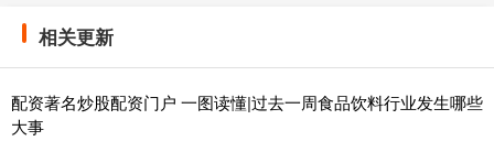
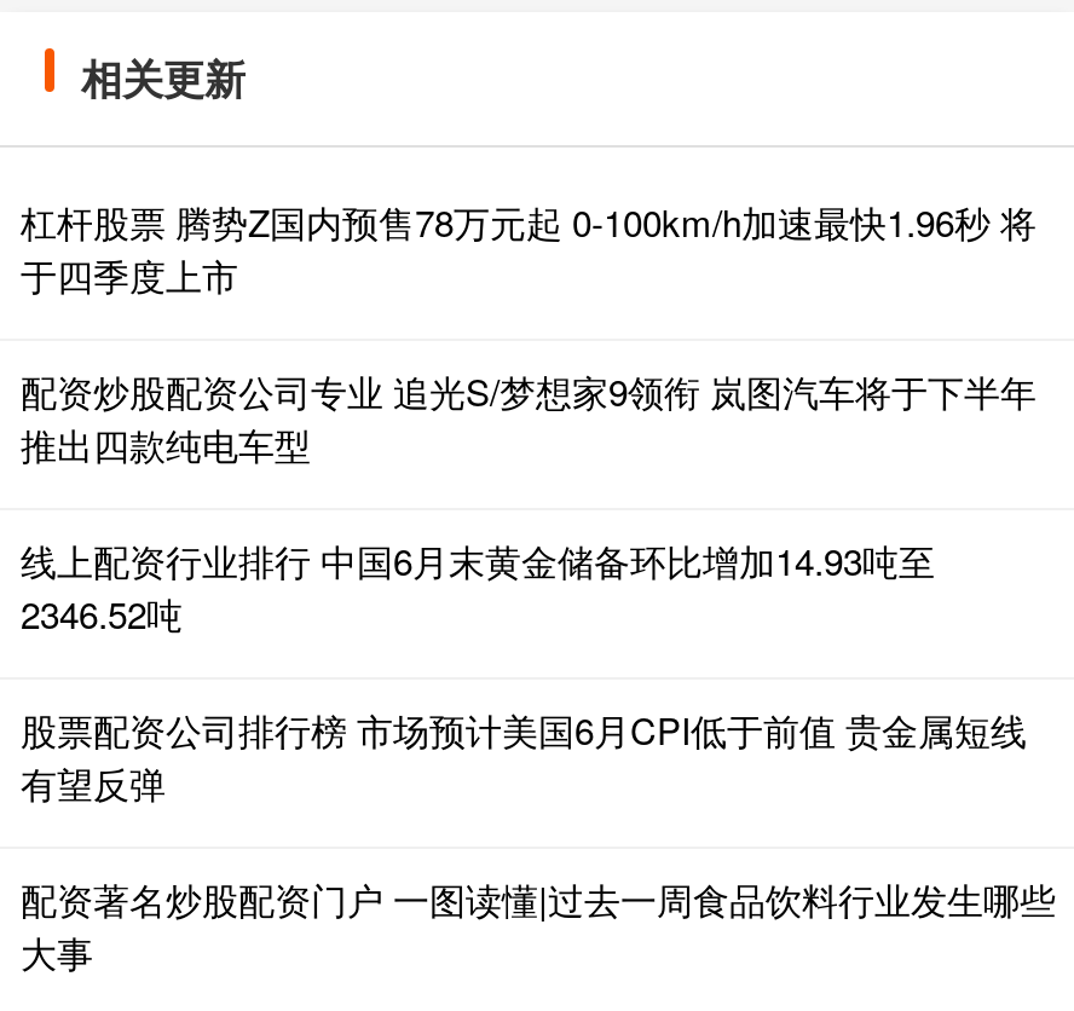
none -> [21,196,1037,808] 杠杆股票 腾势Z国内预售78万元起 0-100km/h加速最快1.96秒 将 | 于四季度上市 | 配资炒股配资公司专业 追光S/梦想家9领衔 岚图汽车将于下半年 | 推出四款纯电车型 | 线上配资行业排行 中国6月末黄金储备环比增加14.93吨至 | 2346.52吨 | 股票配资公司排行榜 市场预计美国6月CPI低于前值 贵金属短线 | 有望反弹

